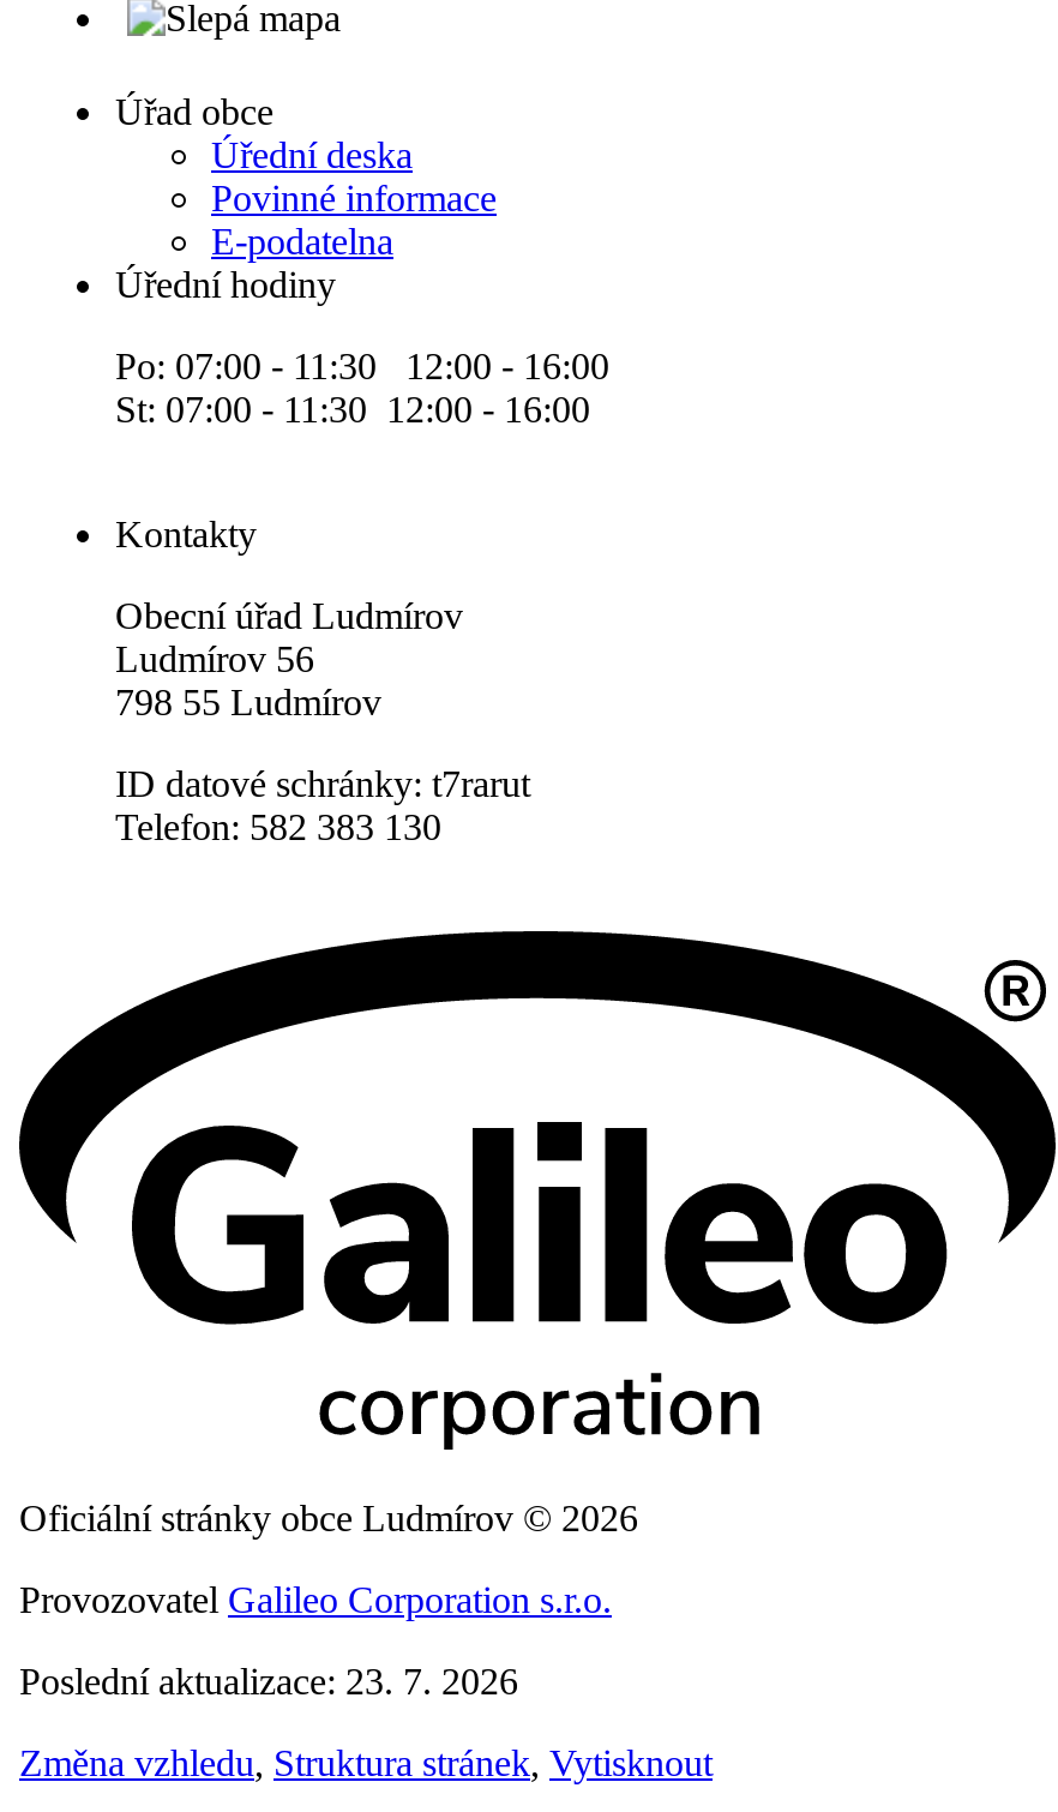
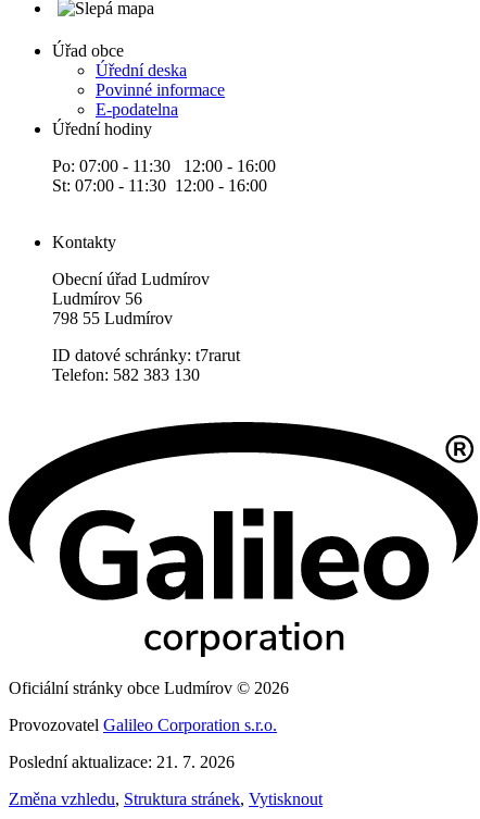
[19,1660,518,1701] Poslední aktualizace: 23. 7. 2026 -> [9,752,235,771] Poslední aktualizace: 21. 7. 2026

